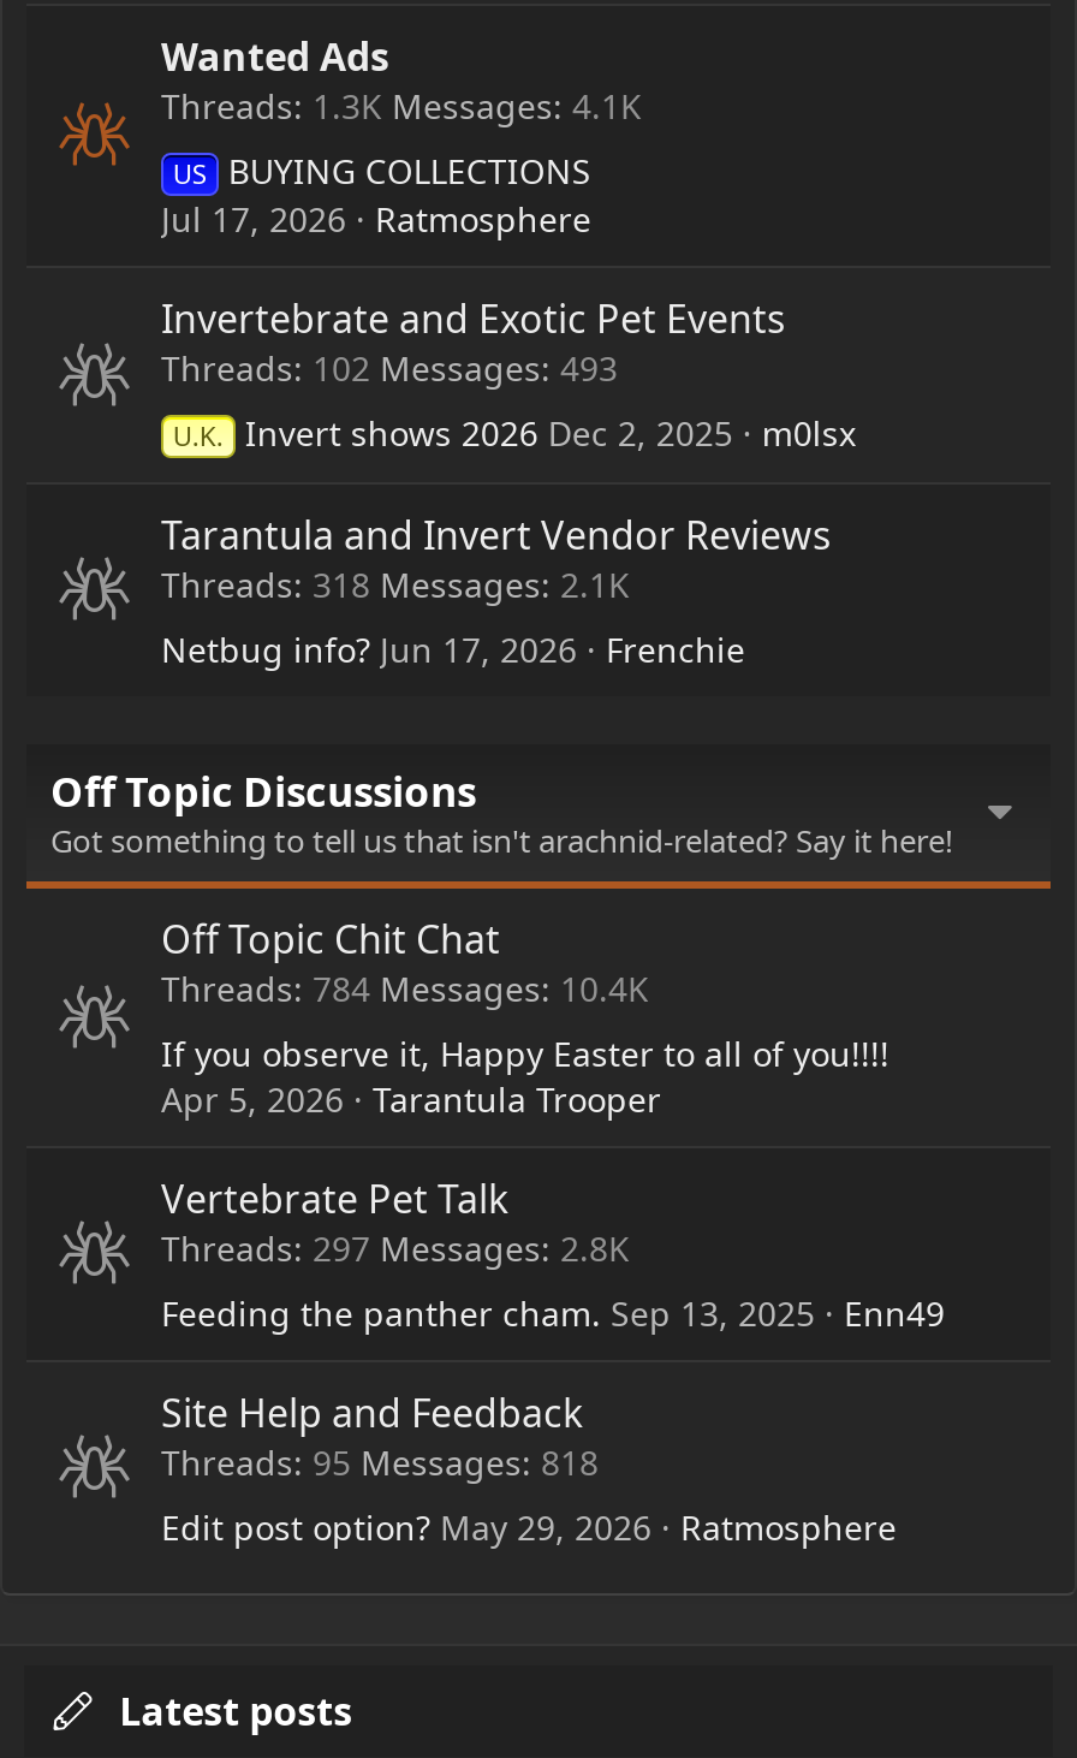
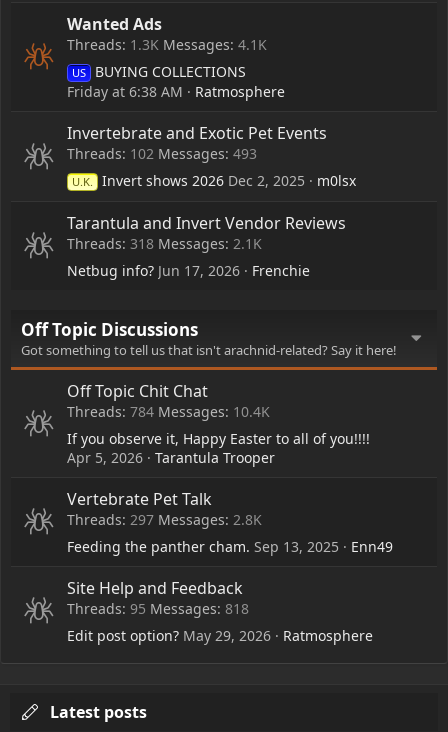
[161,195,591,240] Jul 17, 2026 Ratmosphere -> [67,81,285,100] Friday at 6:38 AM Ratmosphere

